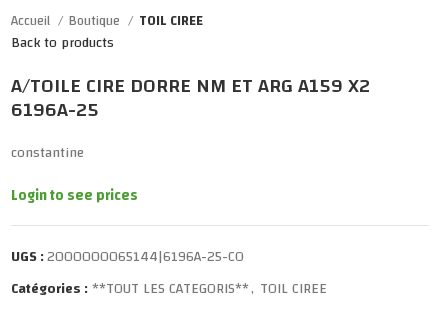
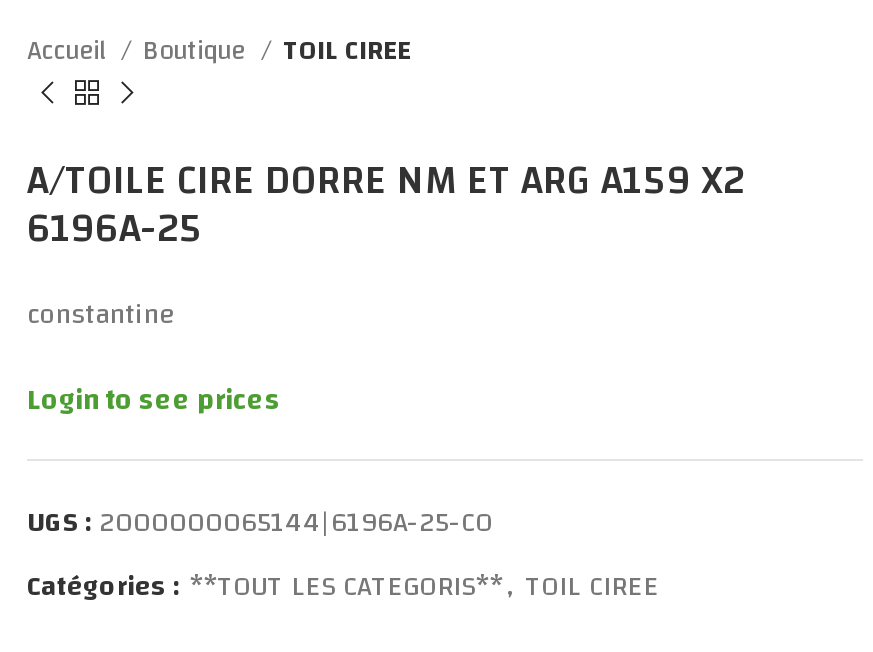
[11,30,114,56] Back to products -> none

